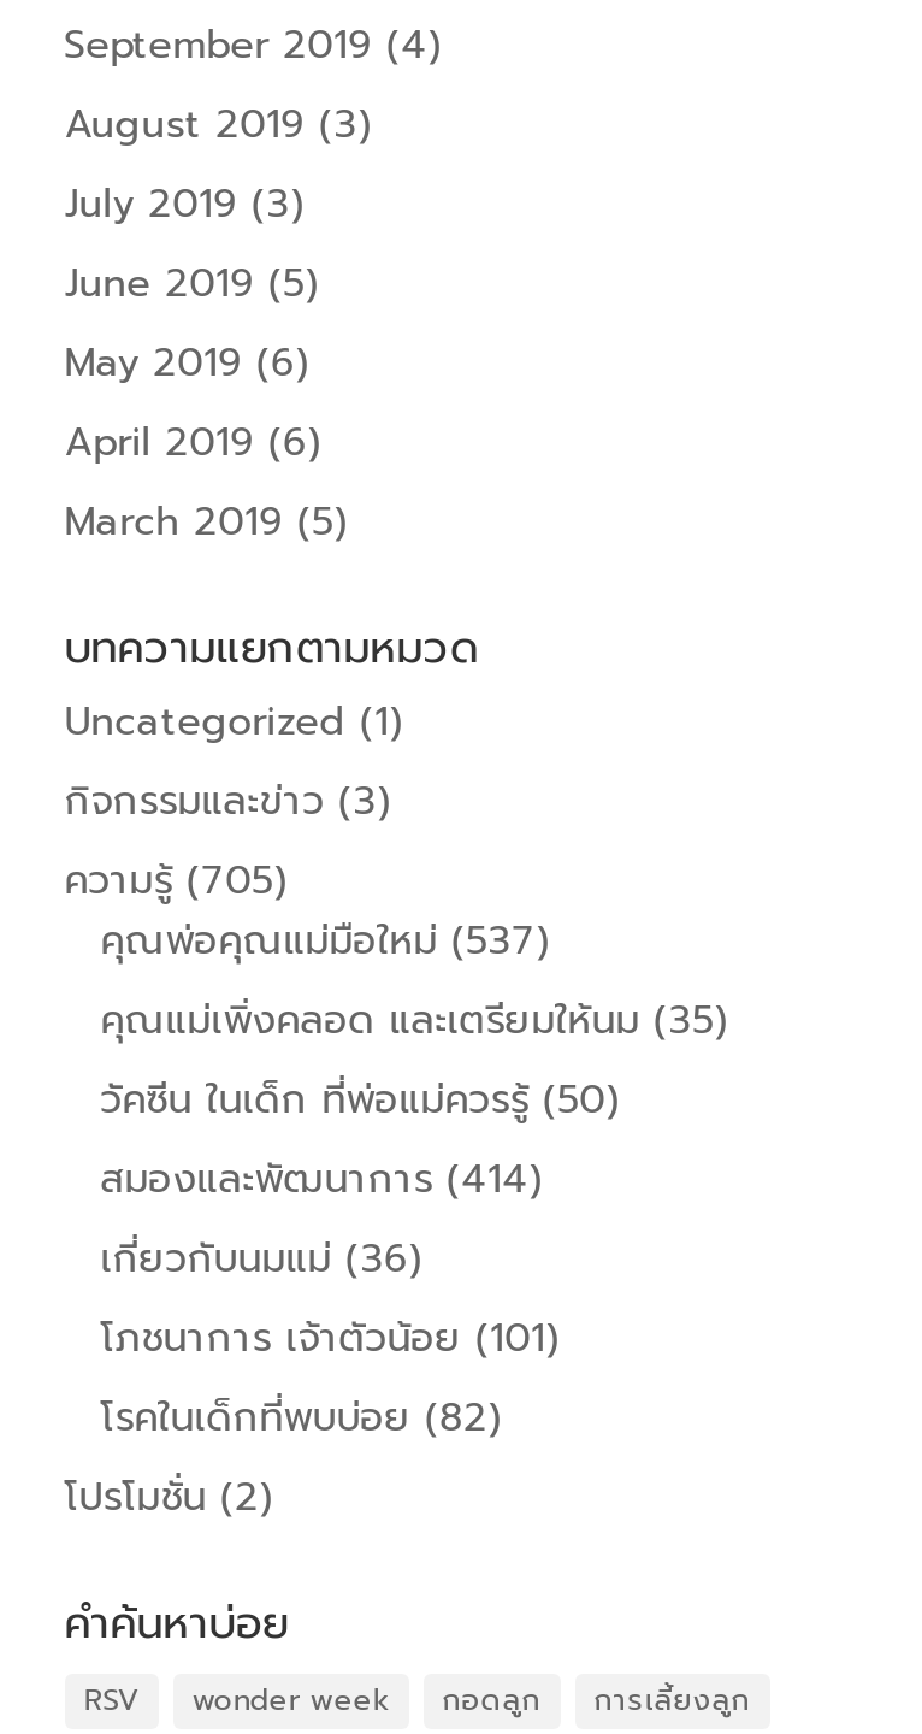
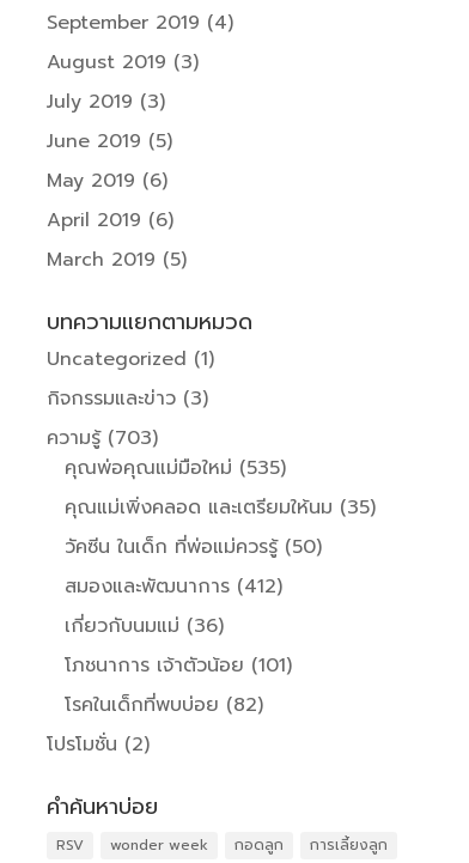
[65,852,286,910] ความรู้(705) -> [46,424,158,452] ความรู้(703)
[101,913,548,970] คุณพ่อคุณแม่มือใหม่(537) -> [64,454,286,482] คุณพ่อคุณแม่มือใหม่(535)
[101,1151,541,1209] สมองและพัฒนาการ(414) -> [64,572,282,601] สมองและพัฒนาการ(412)

